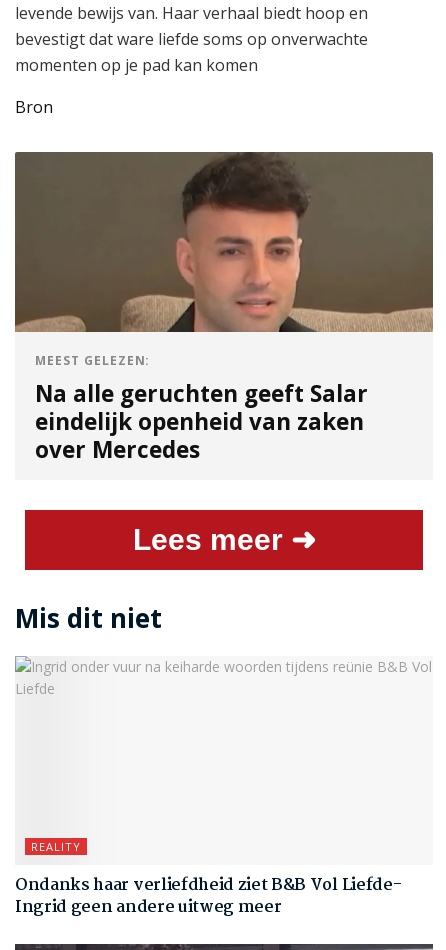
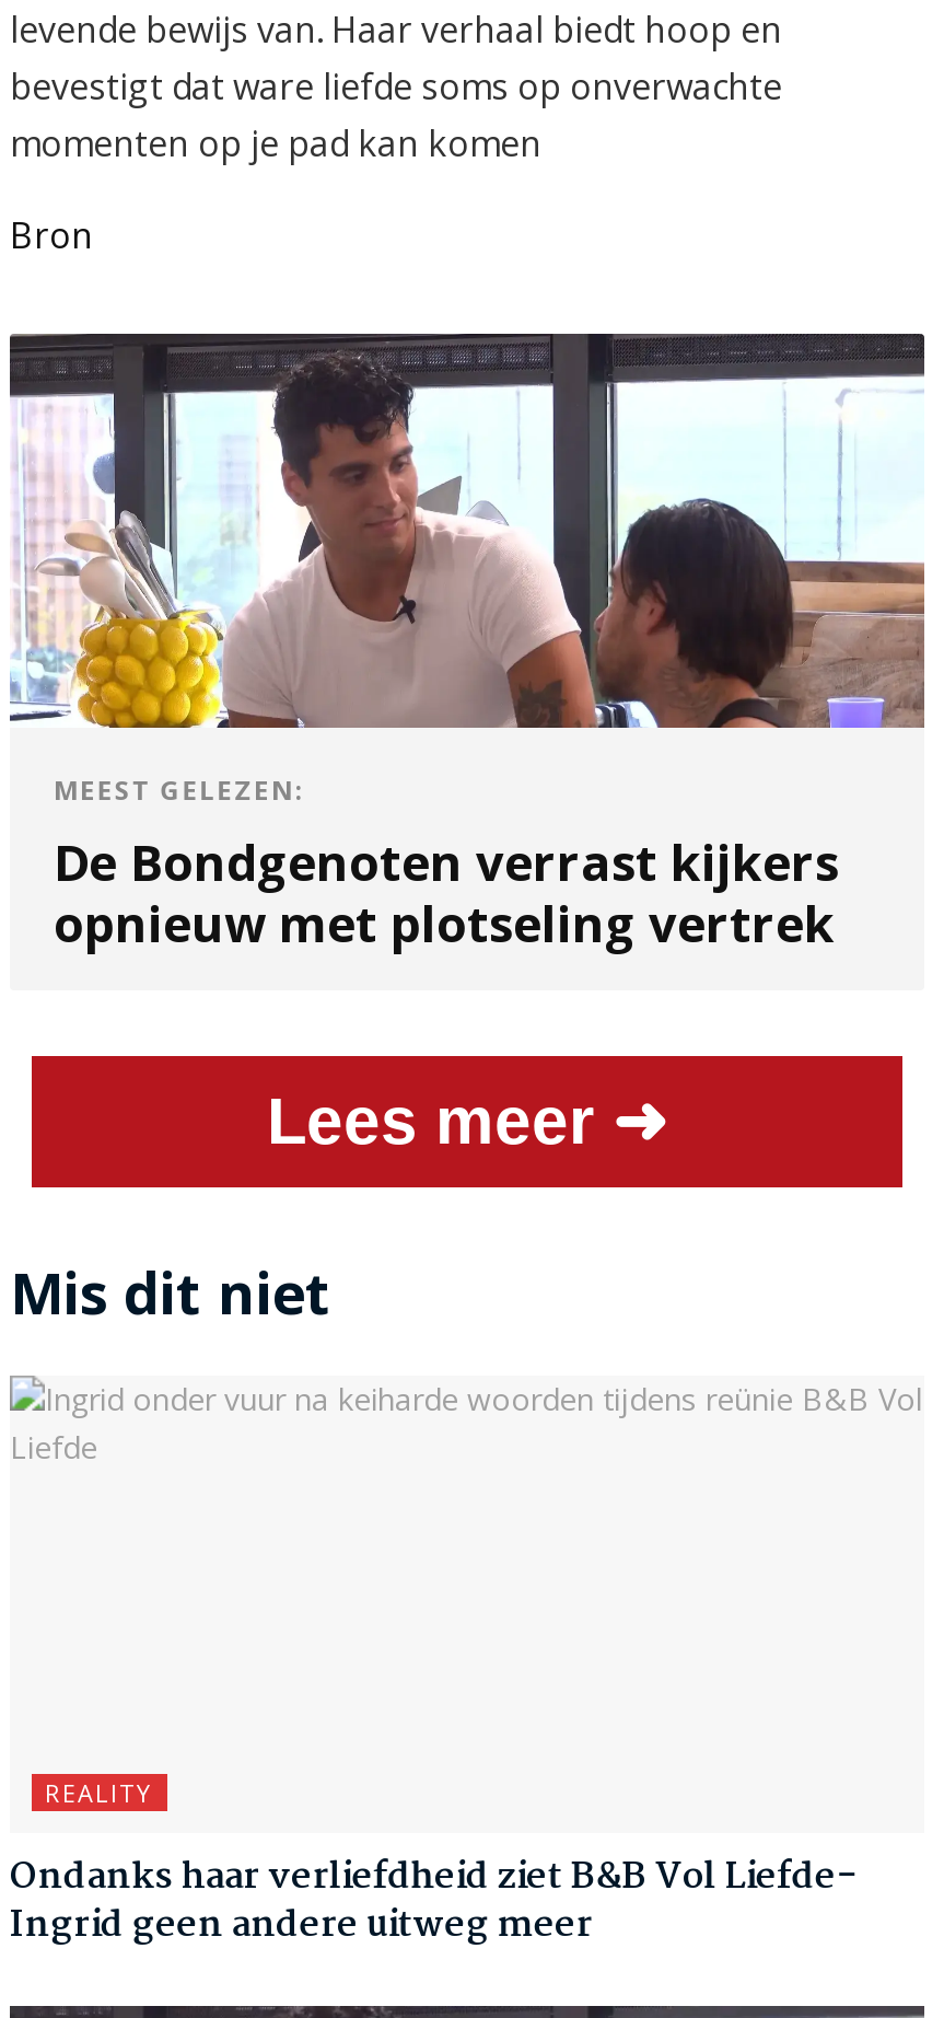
[14,151,434,333] [image] -> [10,333,926,729] [image]
[35,378,368,465] Na alle geruchten geeft Salar | eindelijk openheid van zaken | over Mercedes -> [54,828,839,958] De Bondgenoten verrast kijkers | opnieuw met plotseling vertrek

